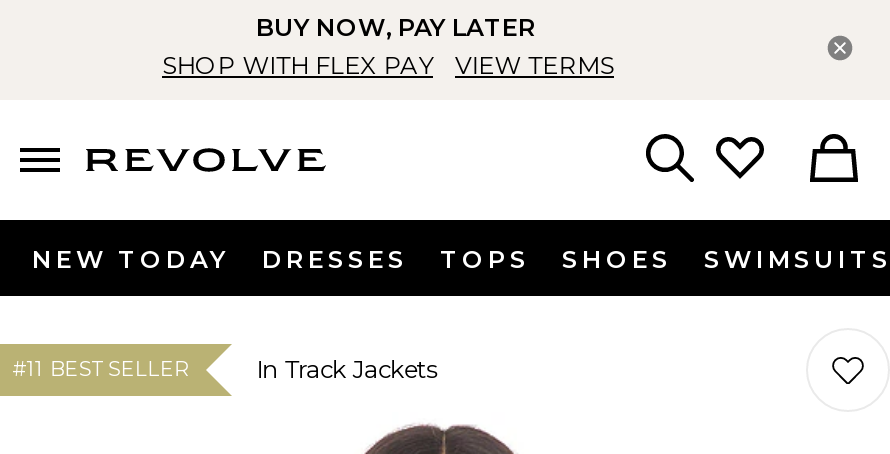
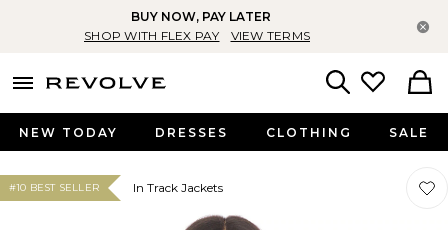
[440,244,890,274] TOPS | SHOES | SWIMSUITS -> [266,125,429,140] CLOTHING | SALE
[12,356,188,382] #11 BEST SELLER -> [9,181,99,194] #10 BEST SELLER

